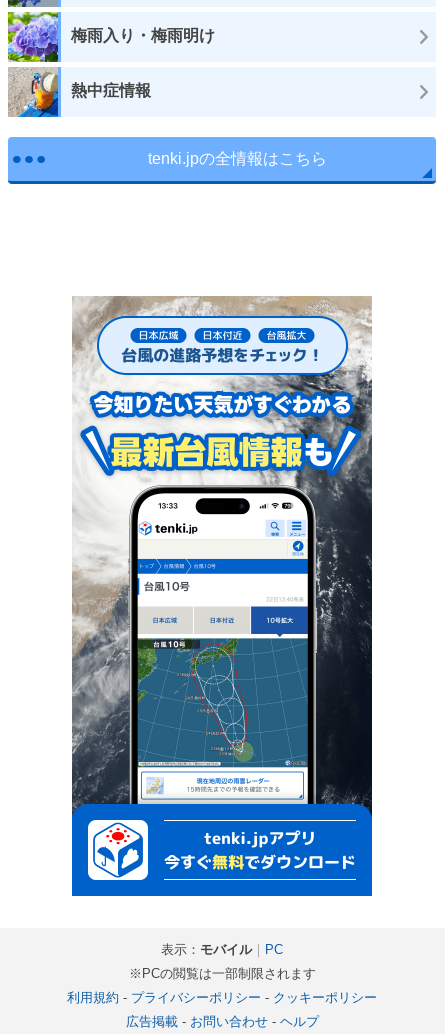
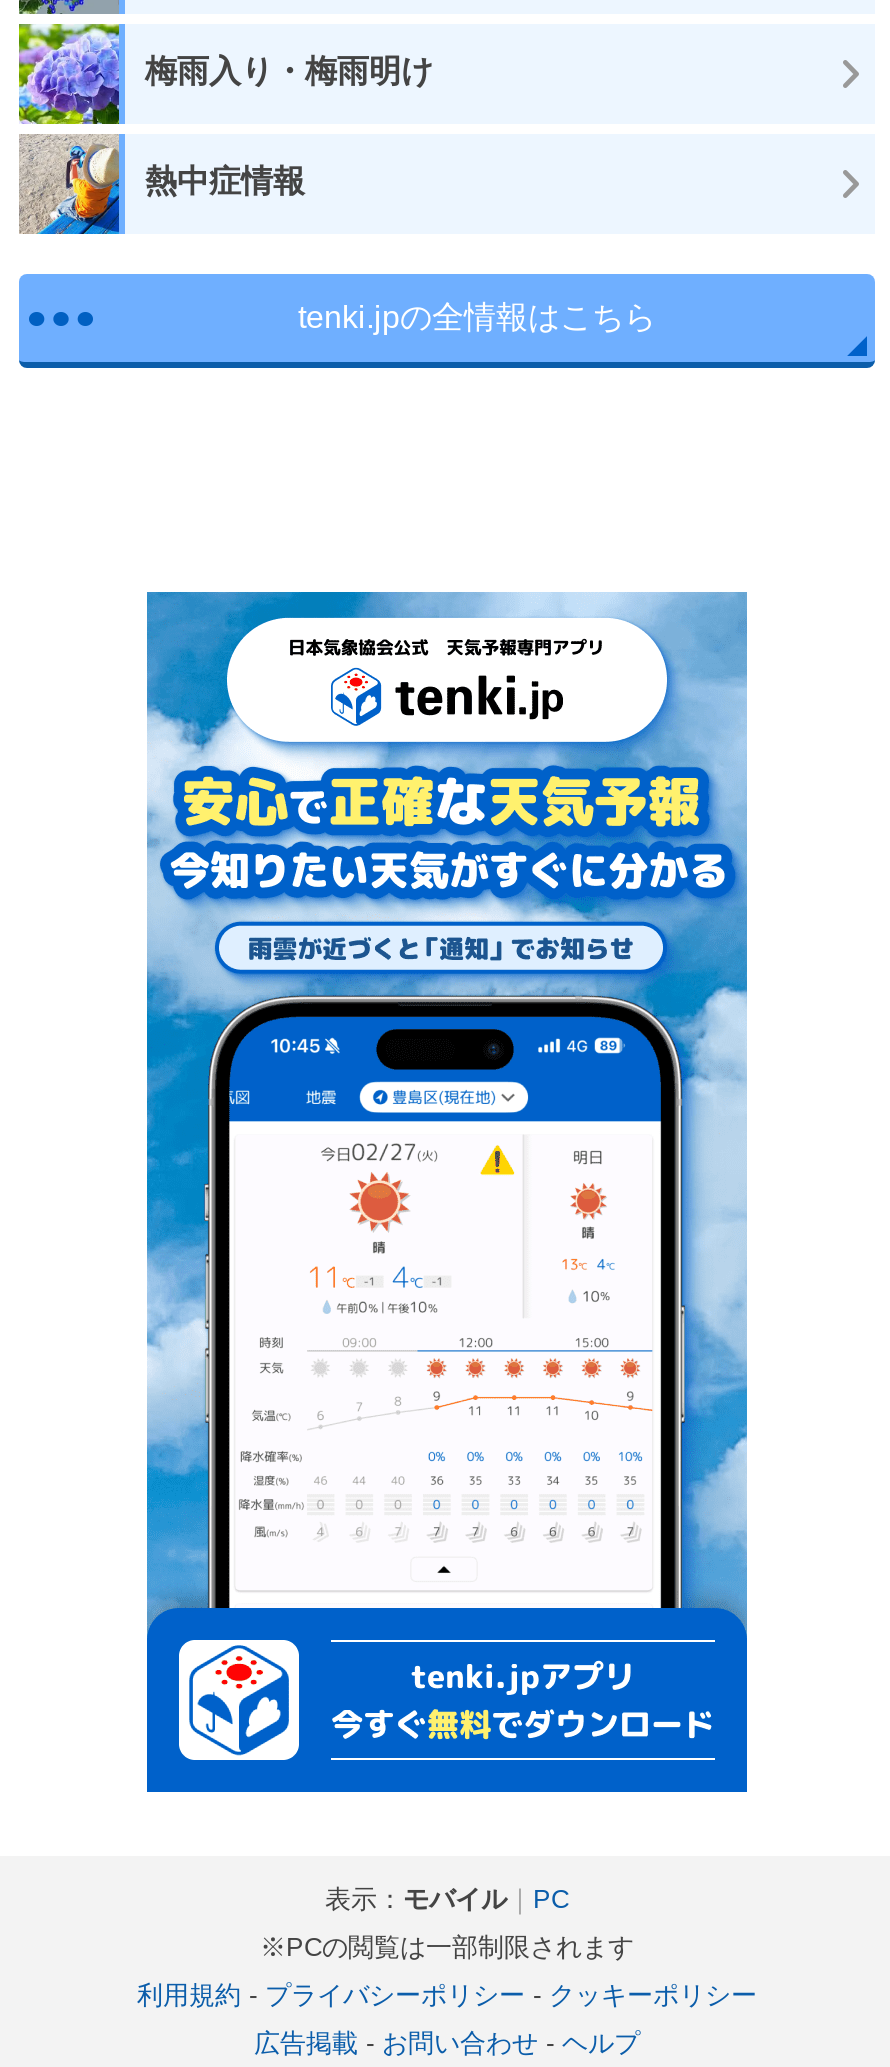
[71,295,373,816] [image] -> [145,590,749,1630] [image]

